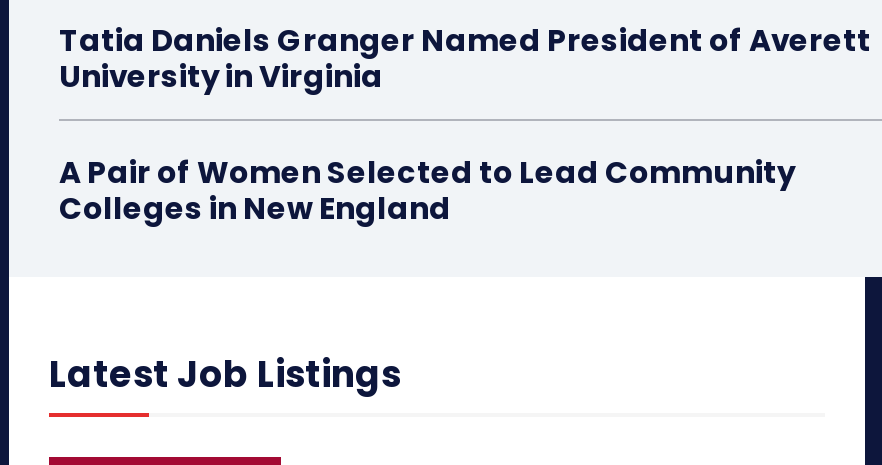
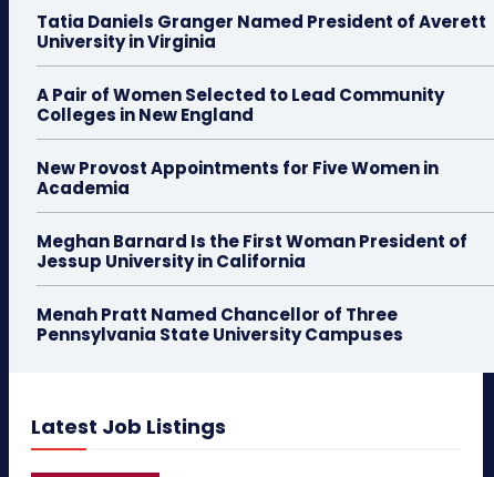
none -> [37,157,467,347] New Provost Appointments for Five Women in | Academia | Meghan Barnard Is the First Woman President of | Jessup University in California | Menah Pratt Named Chancellor of Three | Pennsylvania State University Campuses

